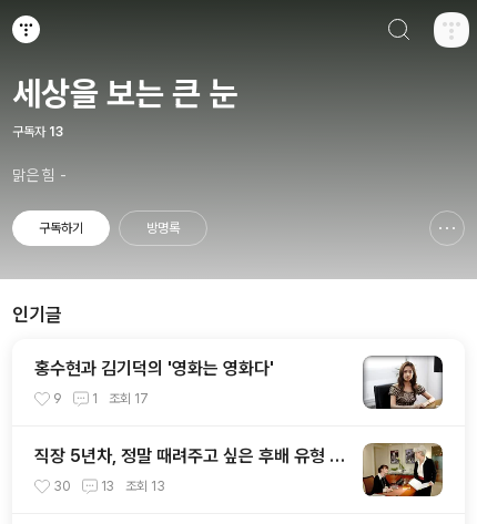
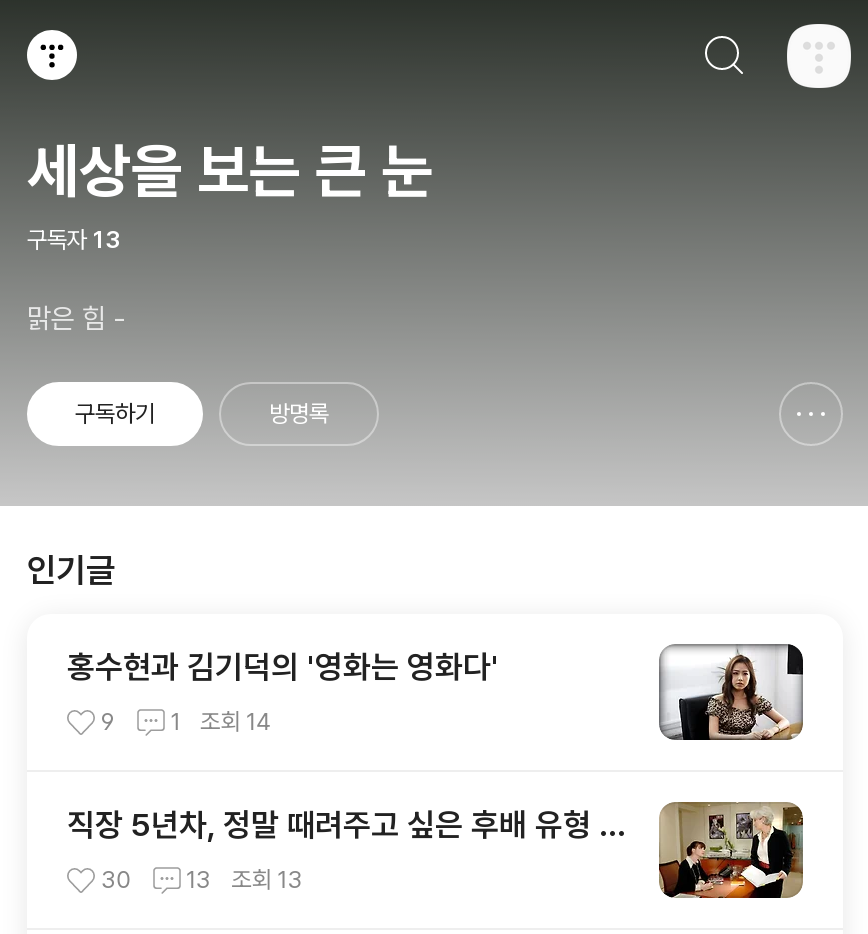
[53,391,148,407] 9 1 조회 17 -> [101,708,272,736] 9 1 조회 14

